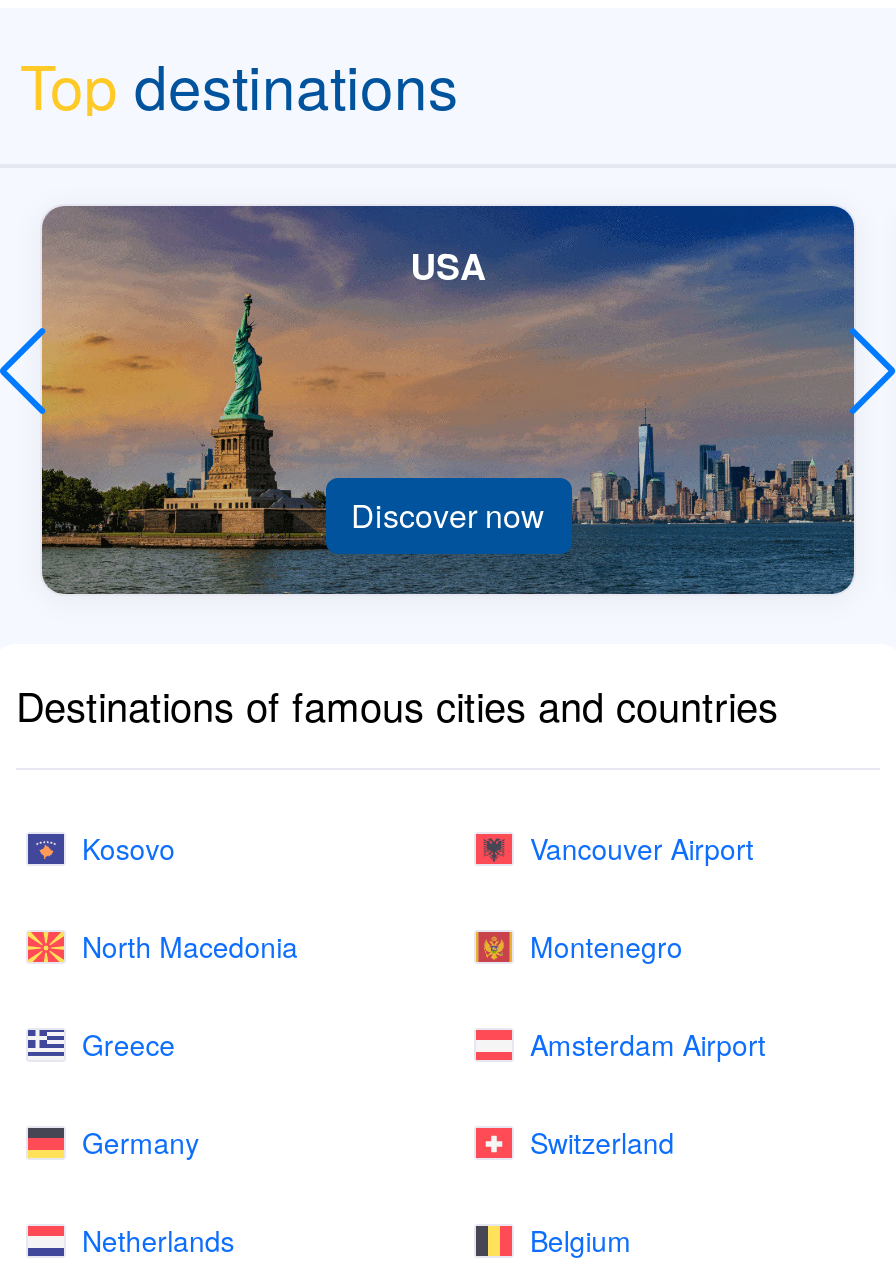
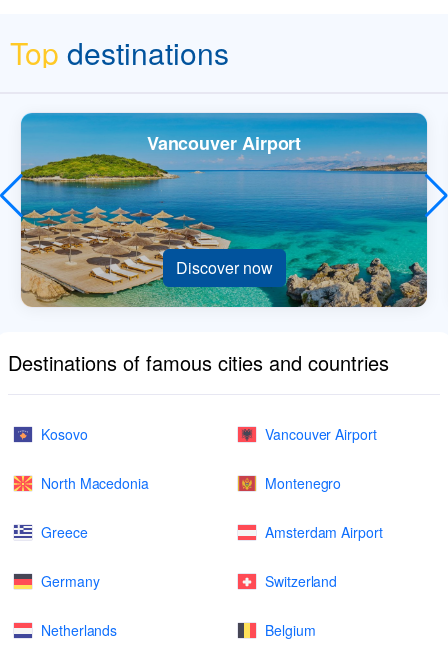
[40,206,856,596] [image] | USA -> [20,113,428,308] [image] | Vancouver Airport

